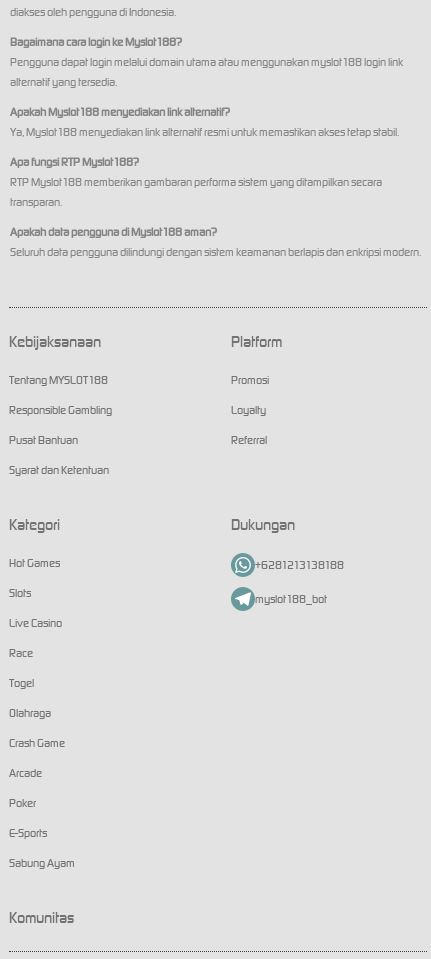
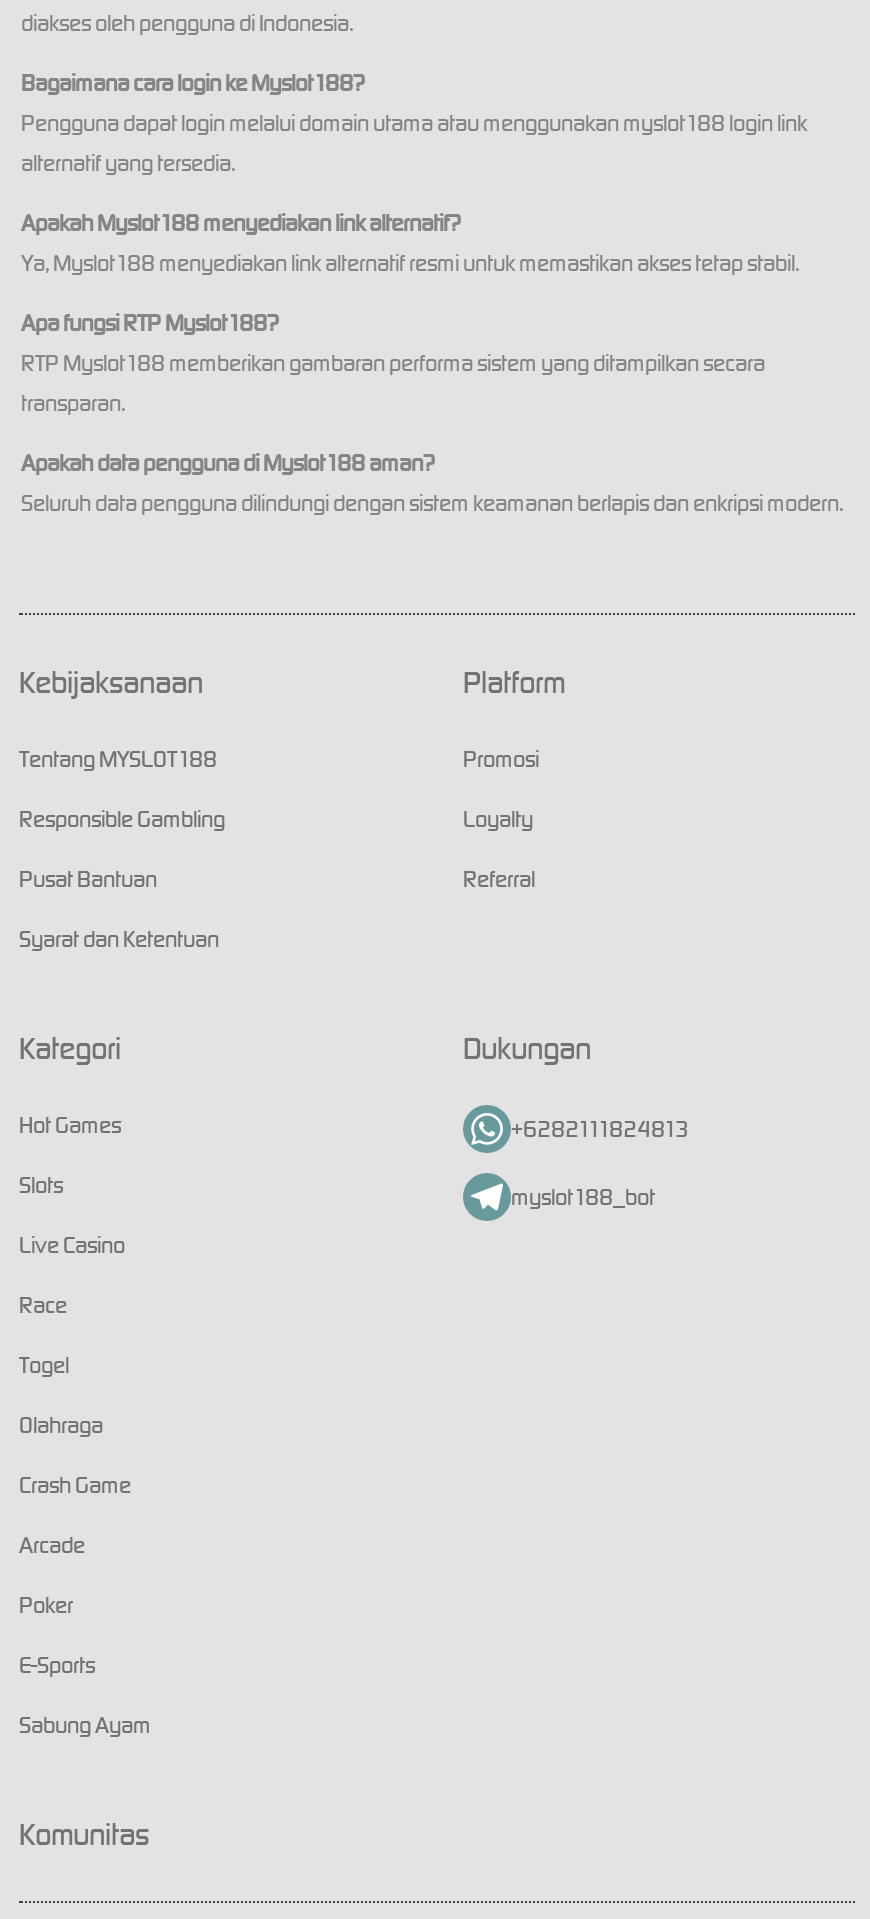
[255,558,344,572] +6281213138188 -> [511,1115,689,1143] +6282111824813

